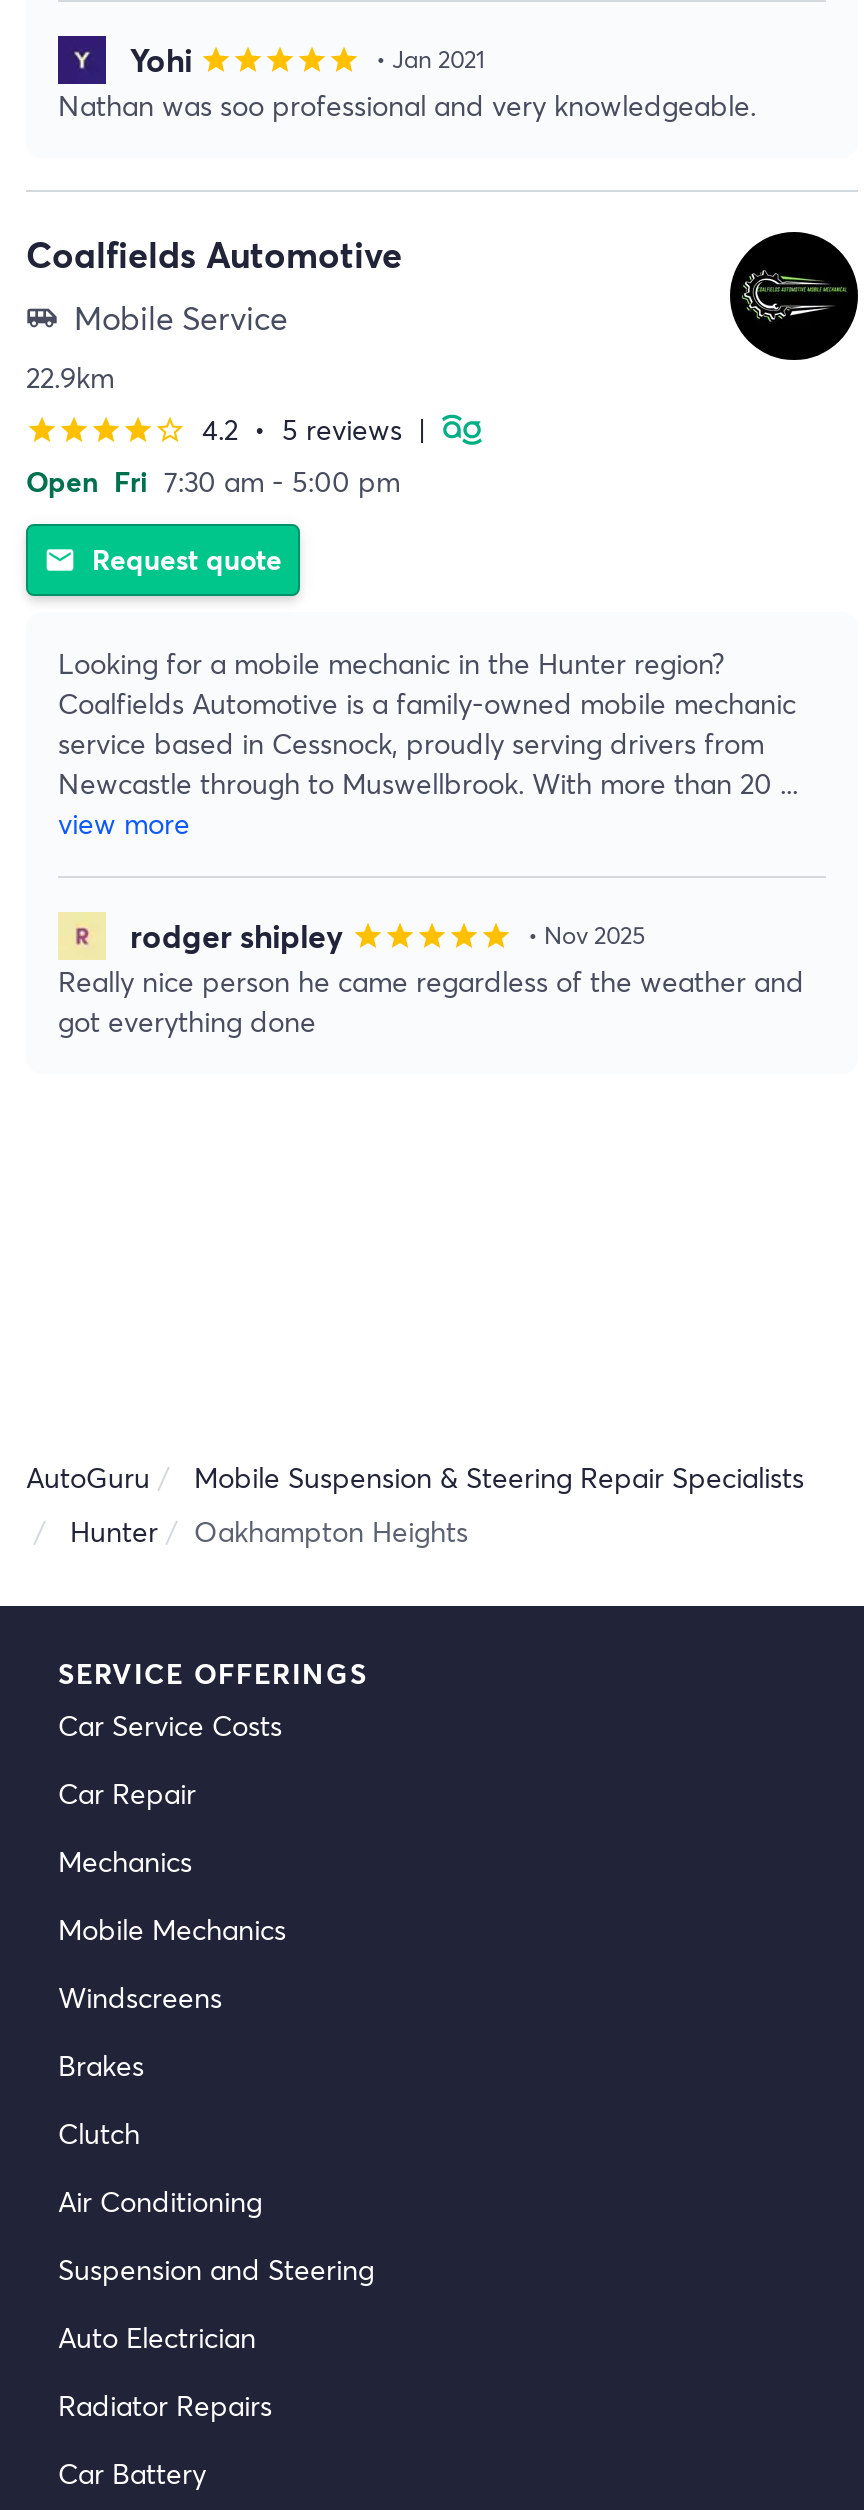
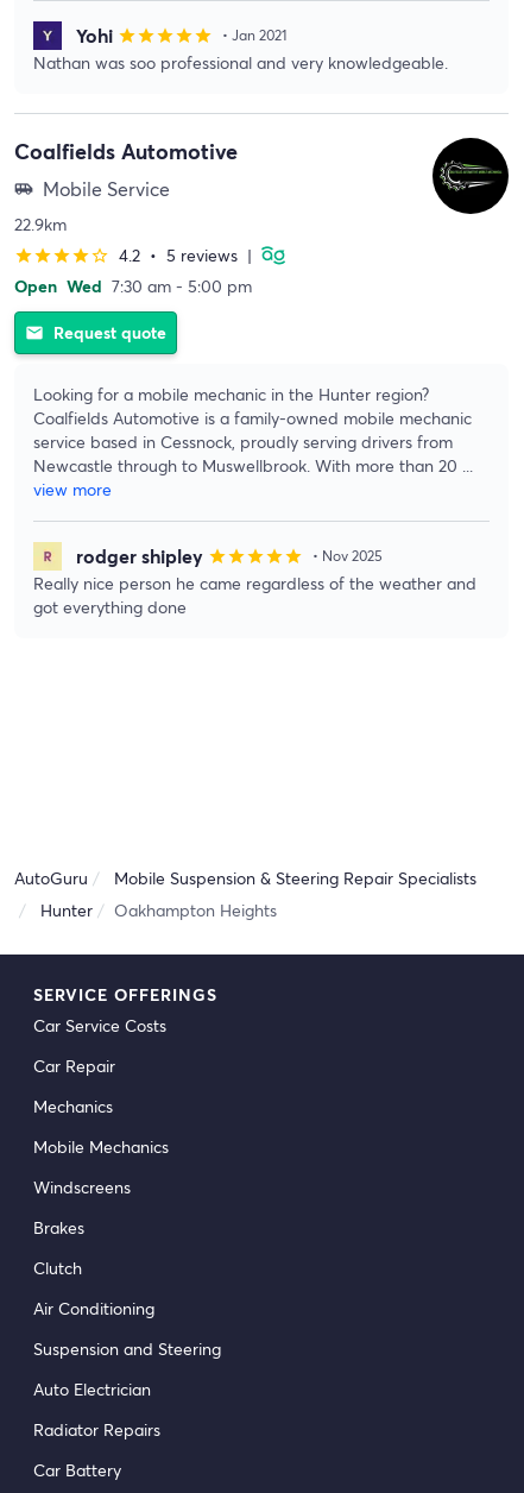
[26,462,400,500] Open Fri 7:30 am - 5:00 pm -> [14,275,252,297] Open Wed 7:30 am - 5:00 pm

